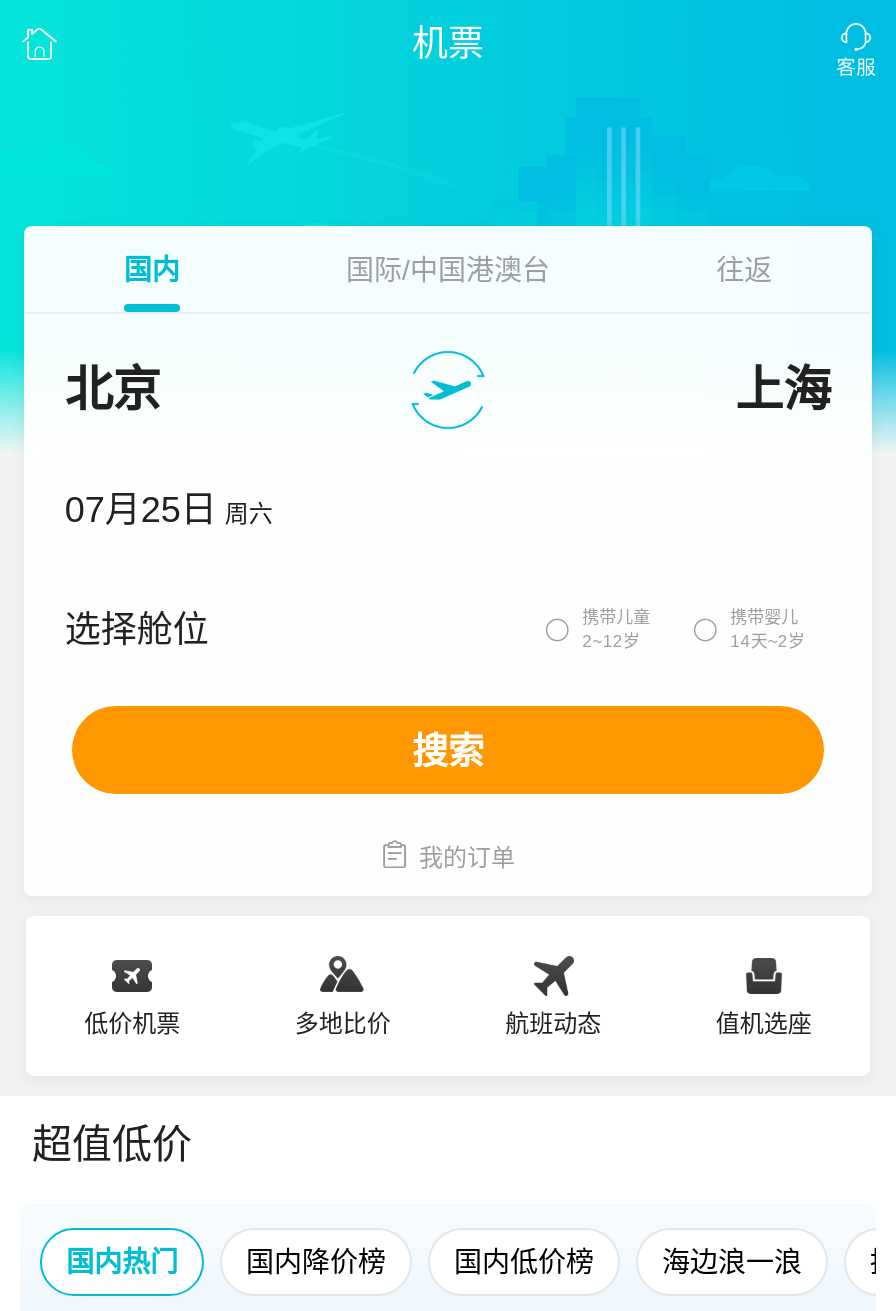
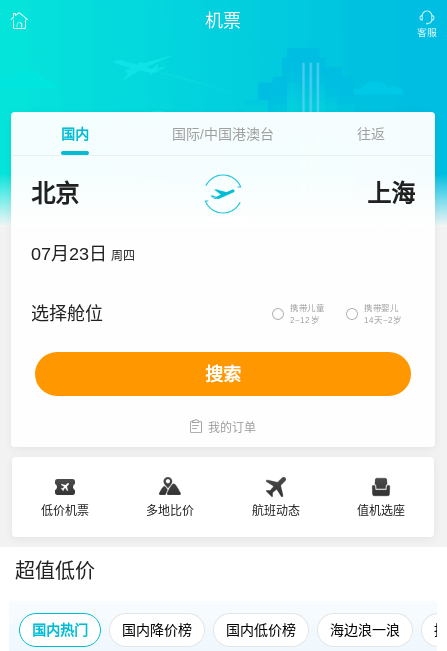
[65,490,273,530] 07月25日 周六 -> [31,244,135,264] 07月23日 周四

